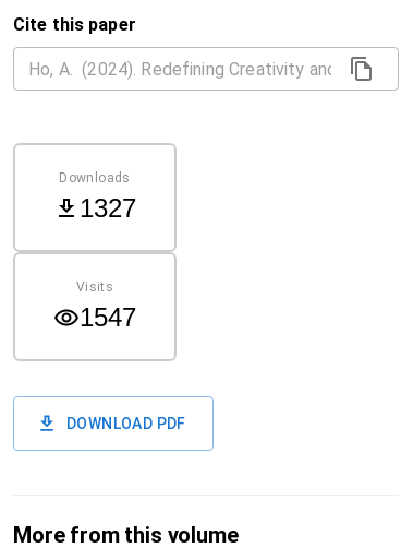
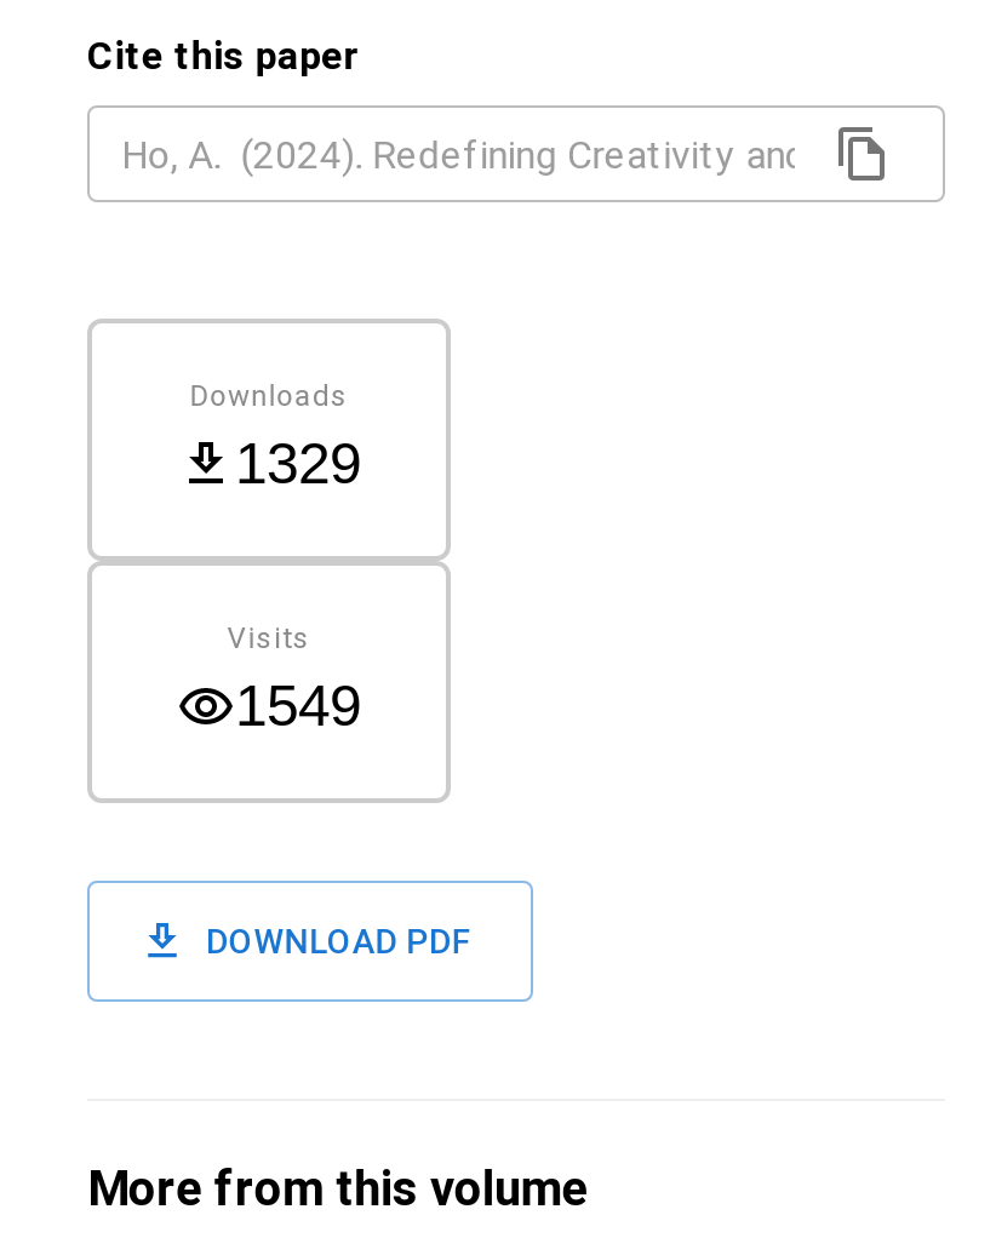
[80,193,136,222] 1327 -> [235,429,361,494] 1329
[80,302,136,331] 1547 -> [235,671,361,737] 1549

